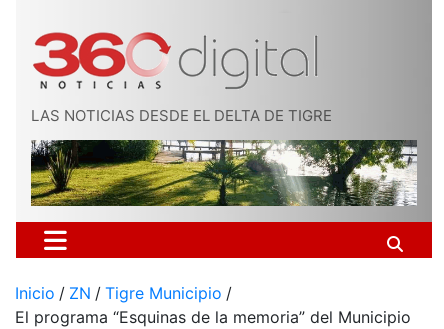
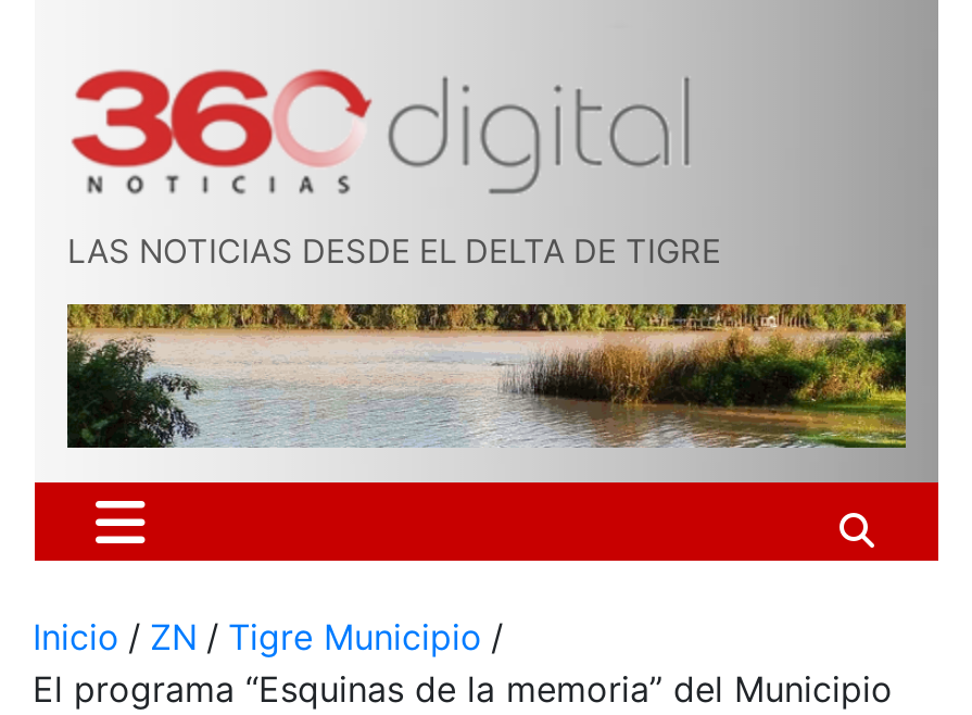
[30,139,418,207] [image] -> [65,302,908,450] [image]

